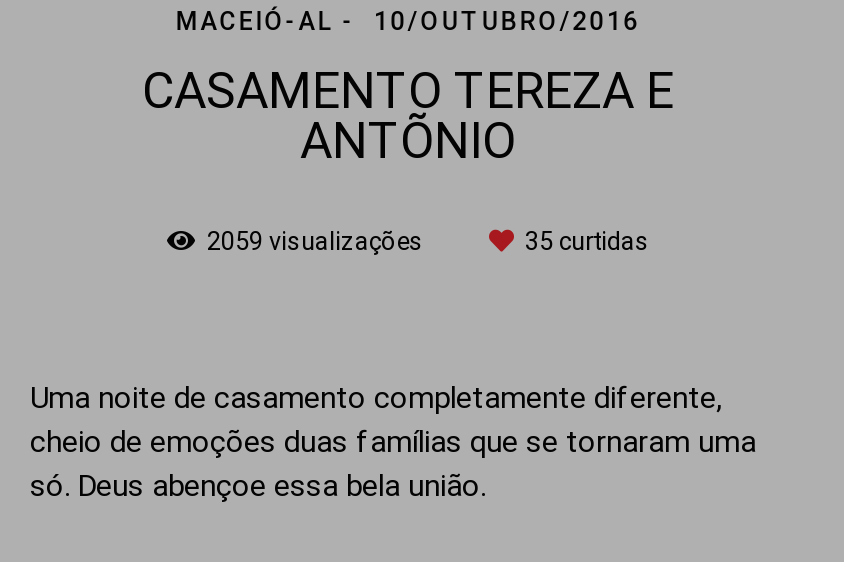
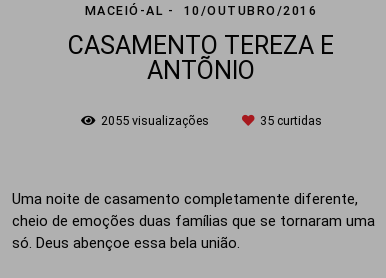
[207,226,429,256] 2059 visualizações -> [100,113,211,128] 2055 visualizações

